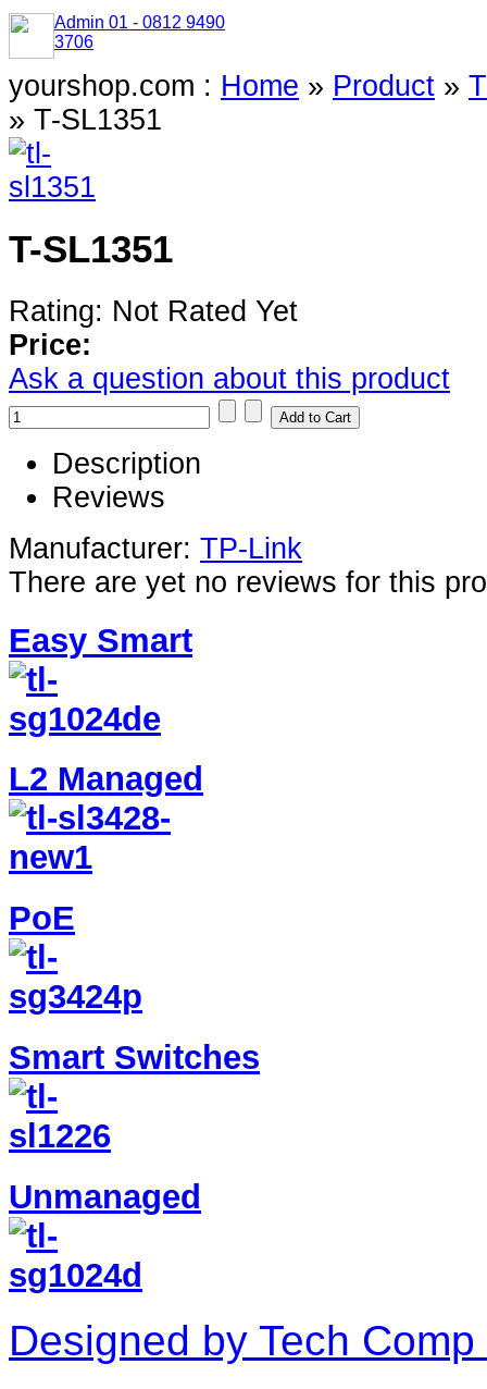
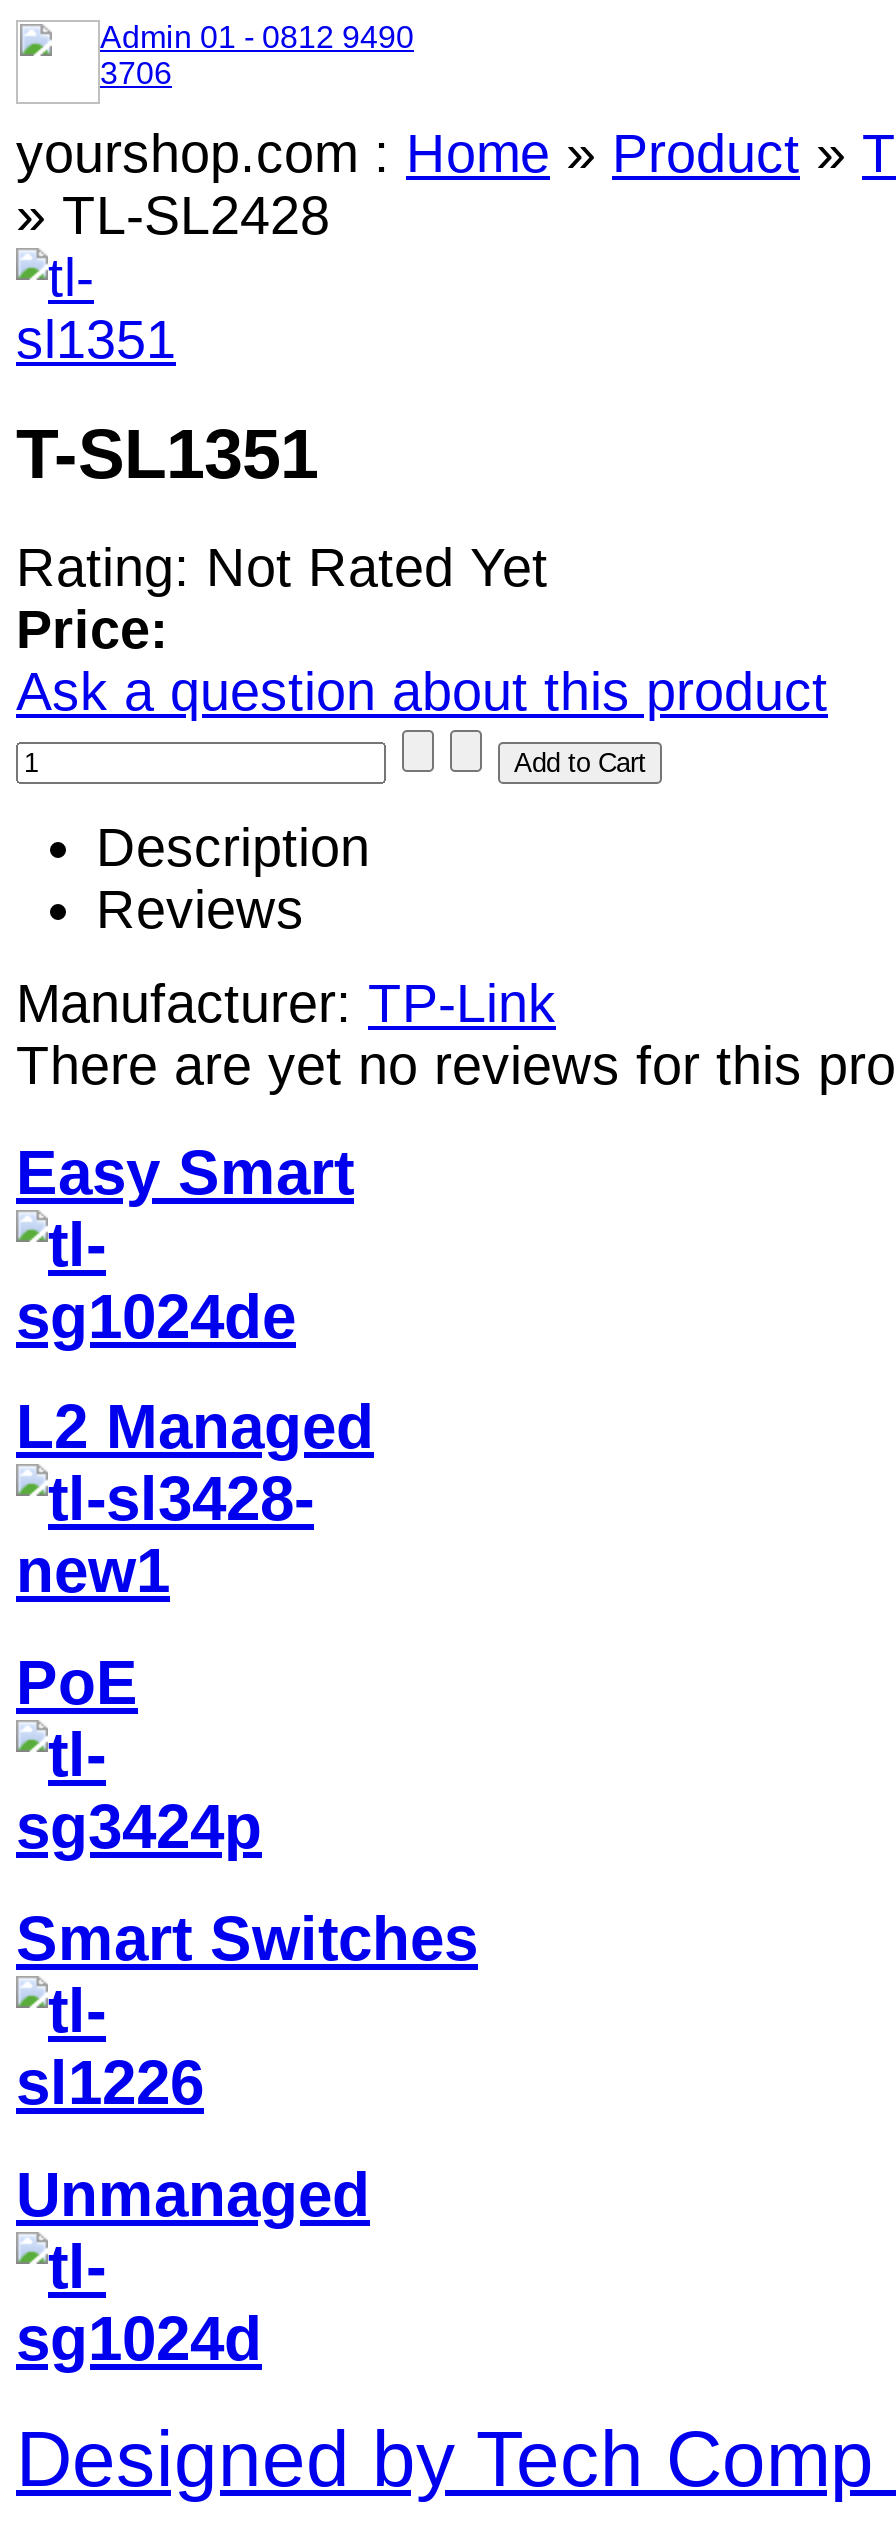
[9,103,162,136] » T-SL1351 -> [16,186,330,246] » TL-SL2428

